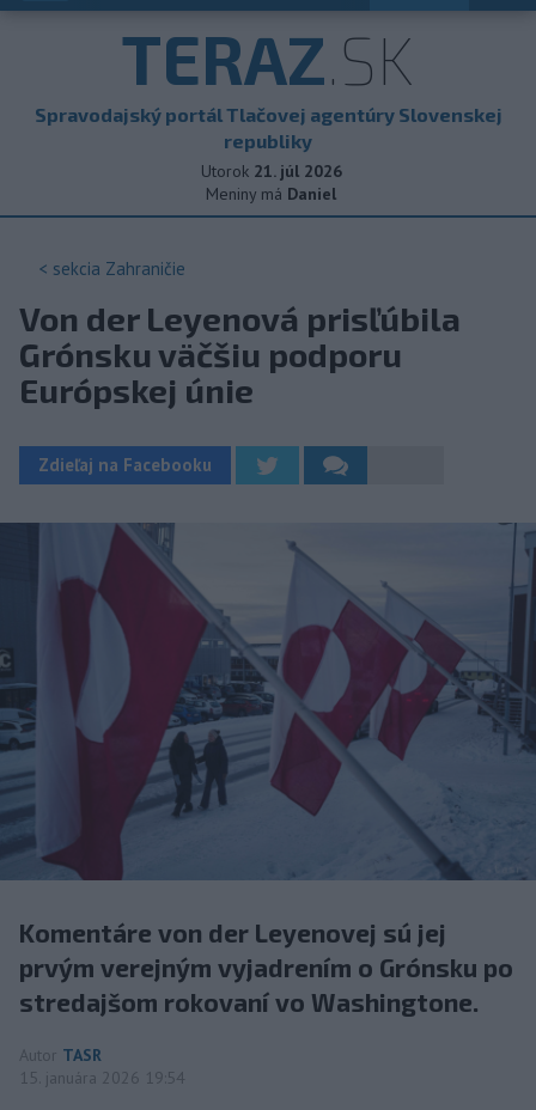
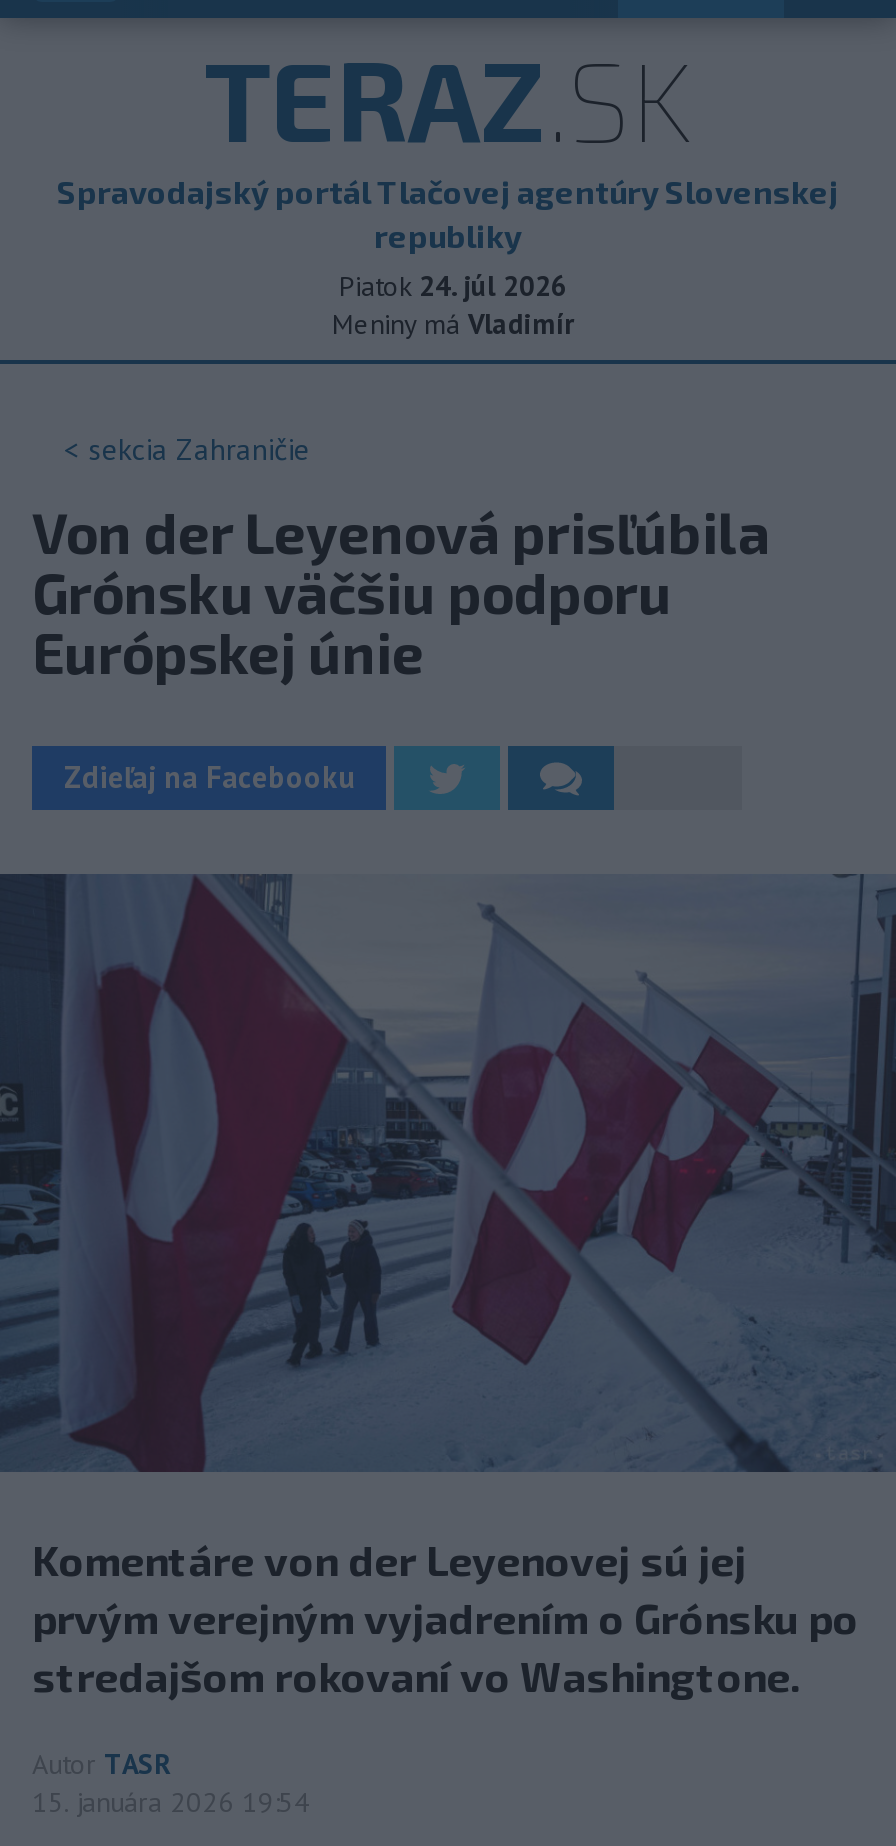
[200,160,342,182] Utorok 21. júl 2026 -> [339,268,567,304] Piatok 24. júl 2026
[206,183,336,205] Meniny má Daniel -> [332,306,574,342] Meniny má Vladimír

